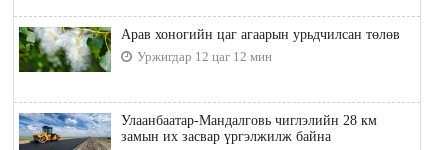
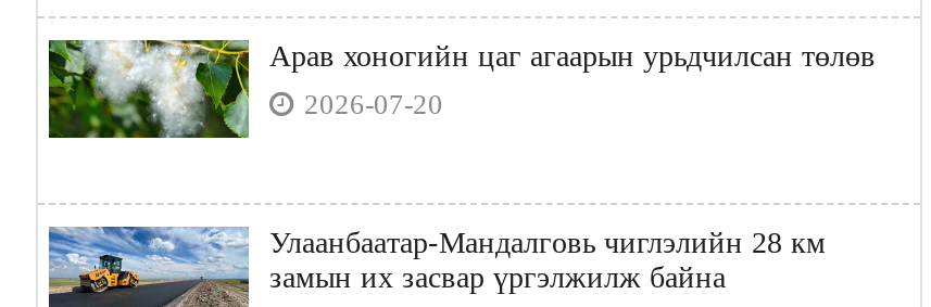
[136,49,271,64] Уржигдар 12 цаг 12 мин -> [304,89,443,121] 2026-07-20

